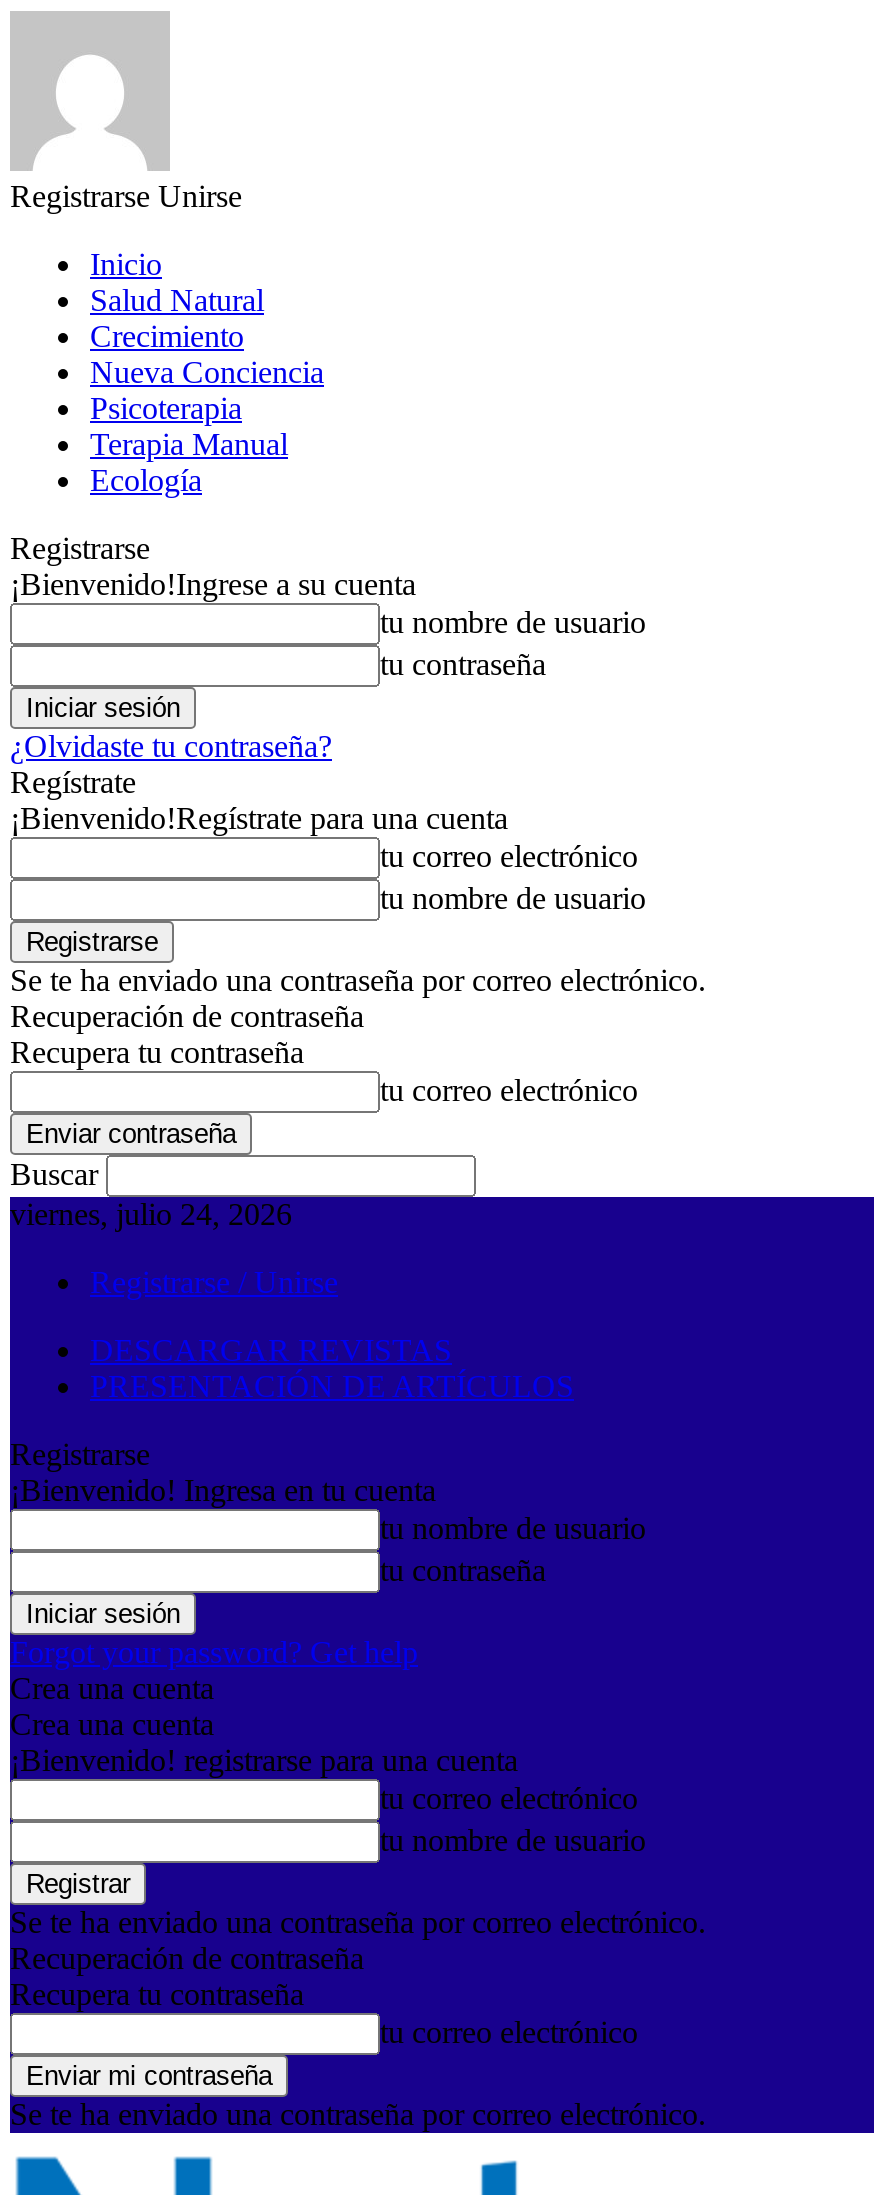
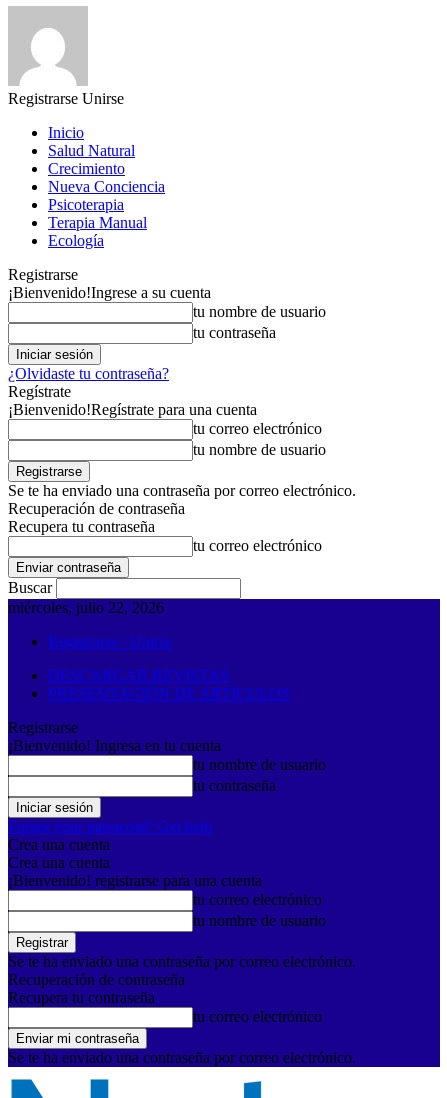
[10,1197,292,1231] viernes, julio 24, 2026 -> [8,599,164,616] miércoles, julio 22, 2026

